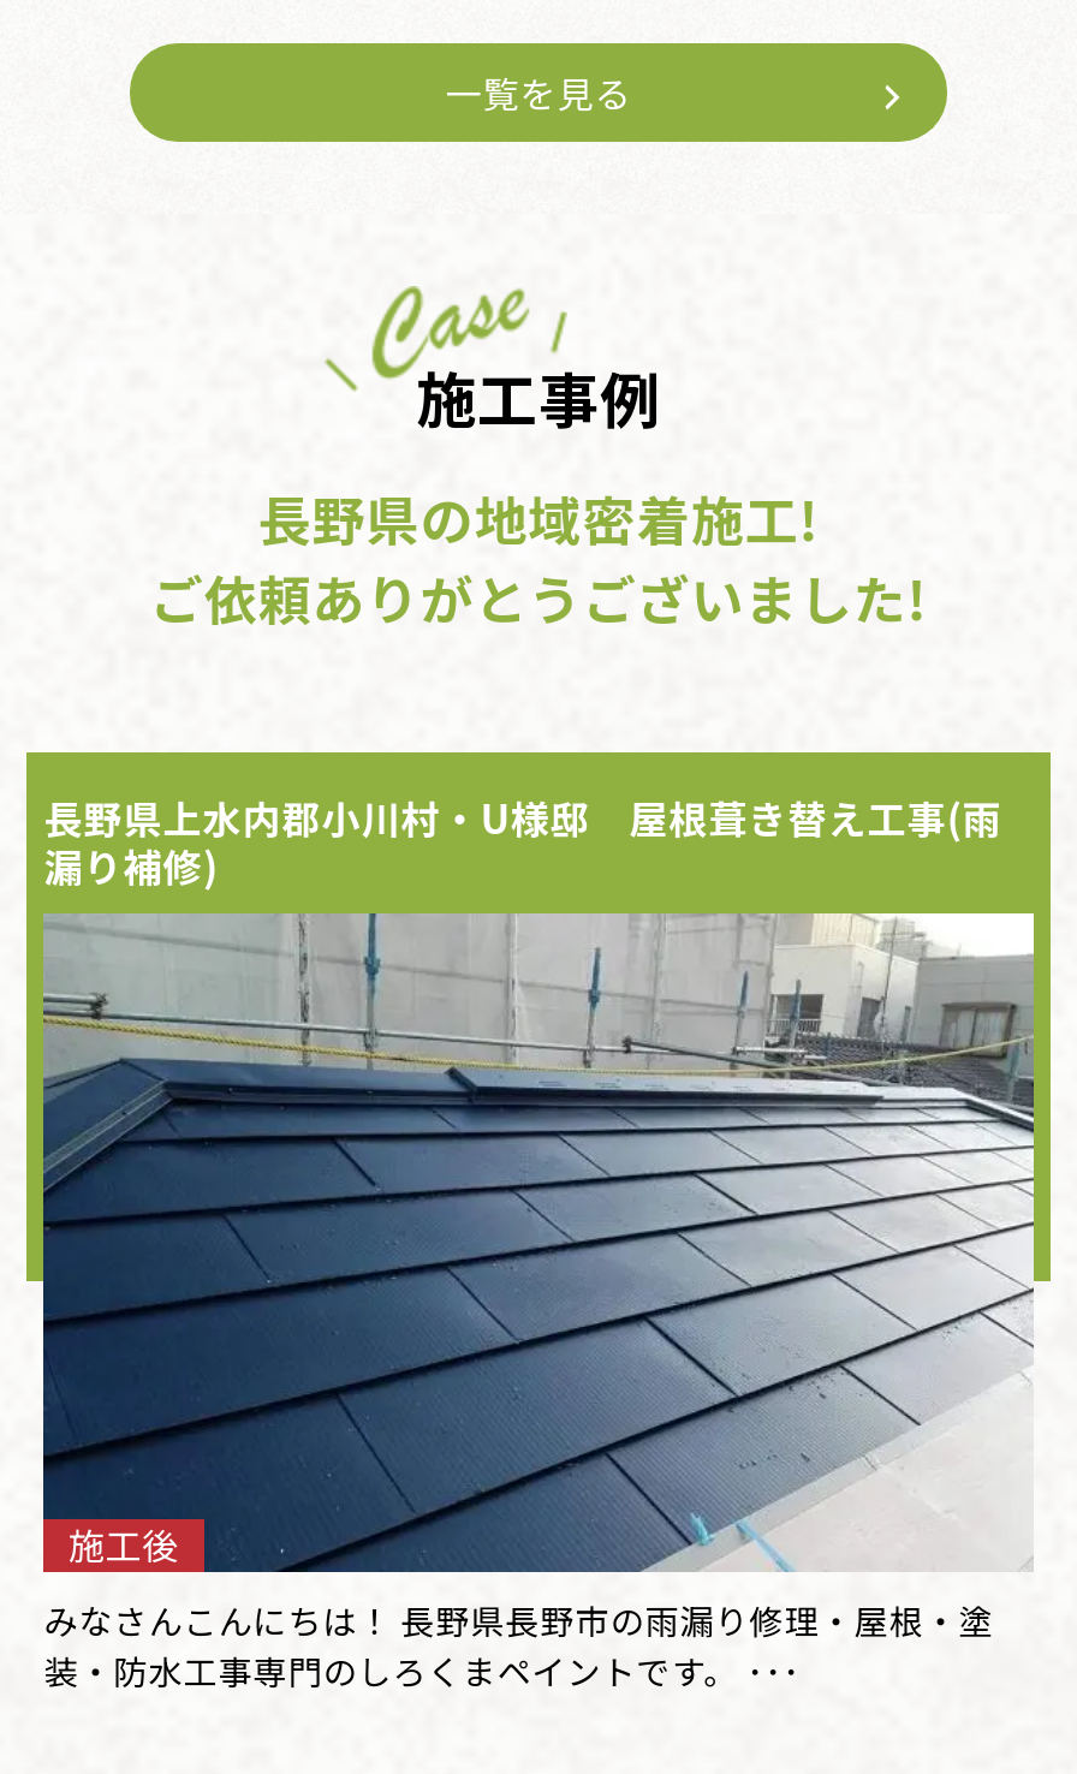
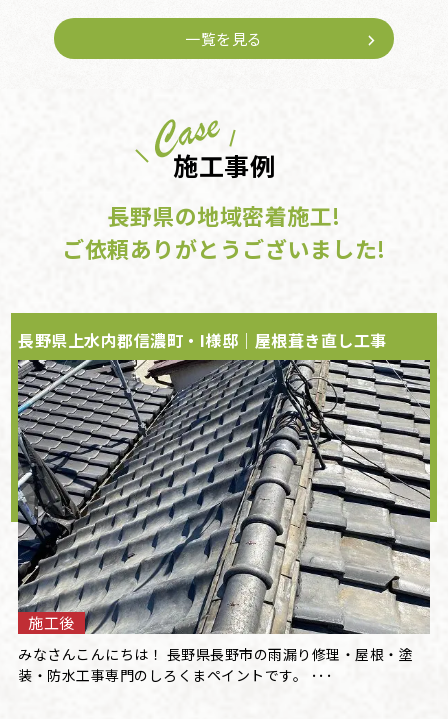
[44,788,1002,894] 長野県上水内郡小川村・U様邸 屋根葺き替え工事(雨 | 漏り補修) -> [18,328,387,352] 長野県上水内郡信濃町・I様邸｜屋根葺き直し工事
[26,911,1051,1574] [image] -> [11,359,437,635] [image]

